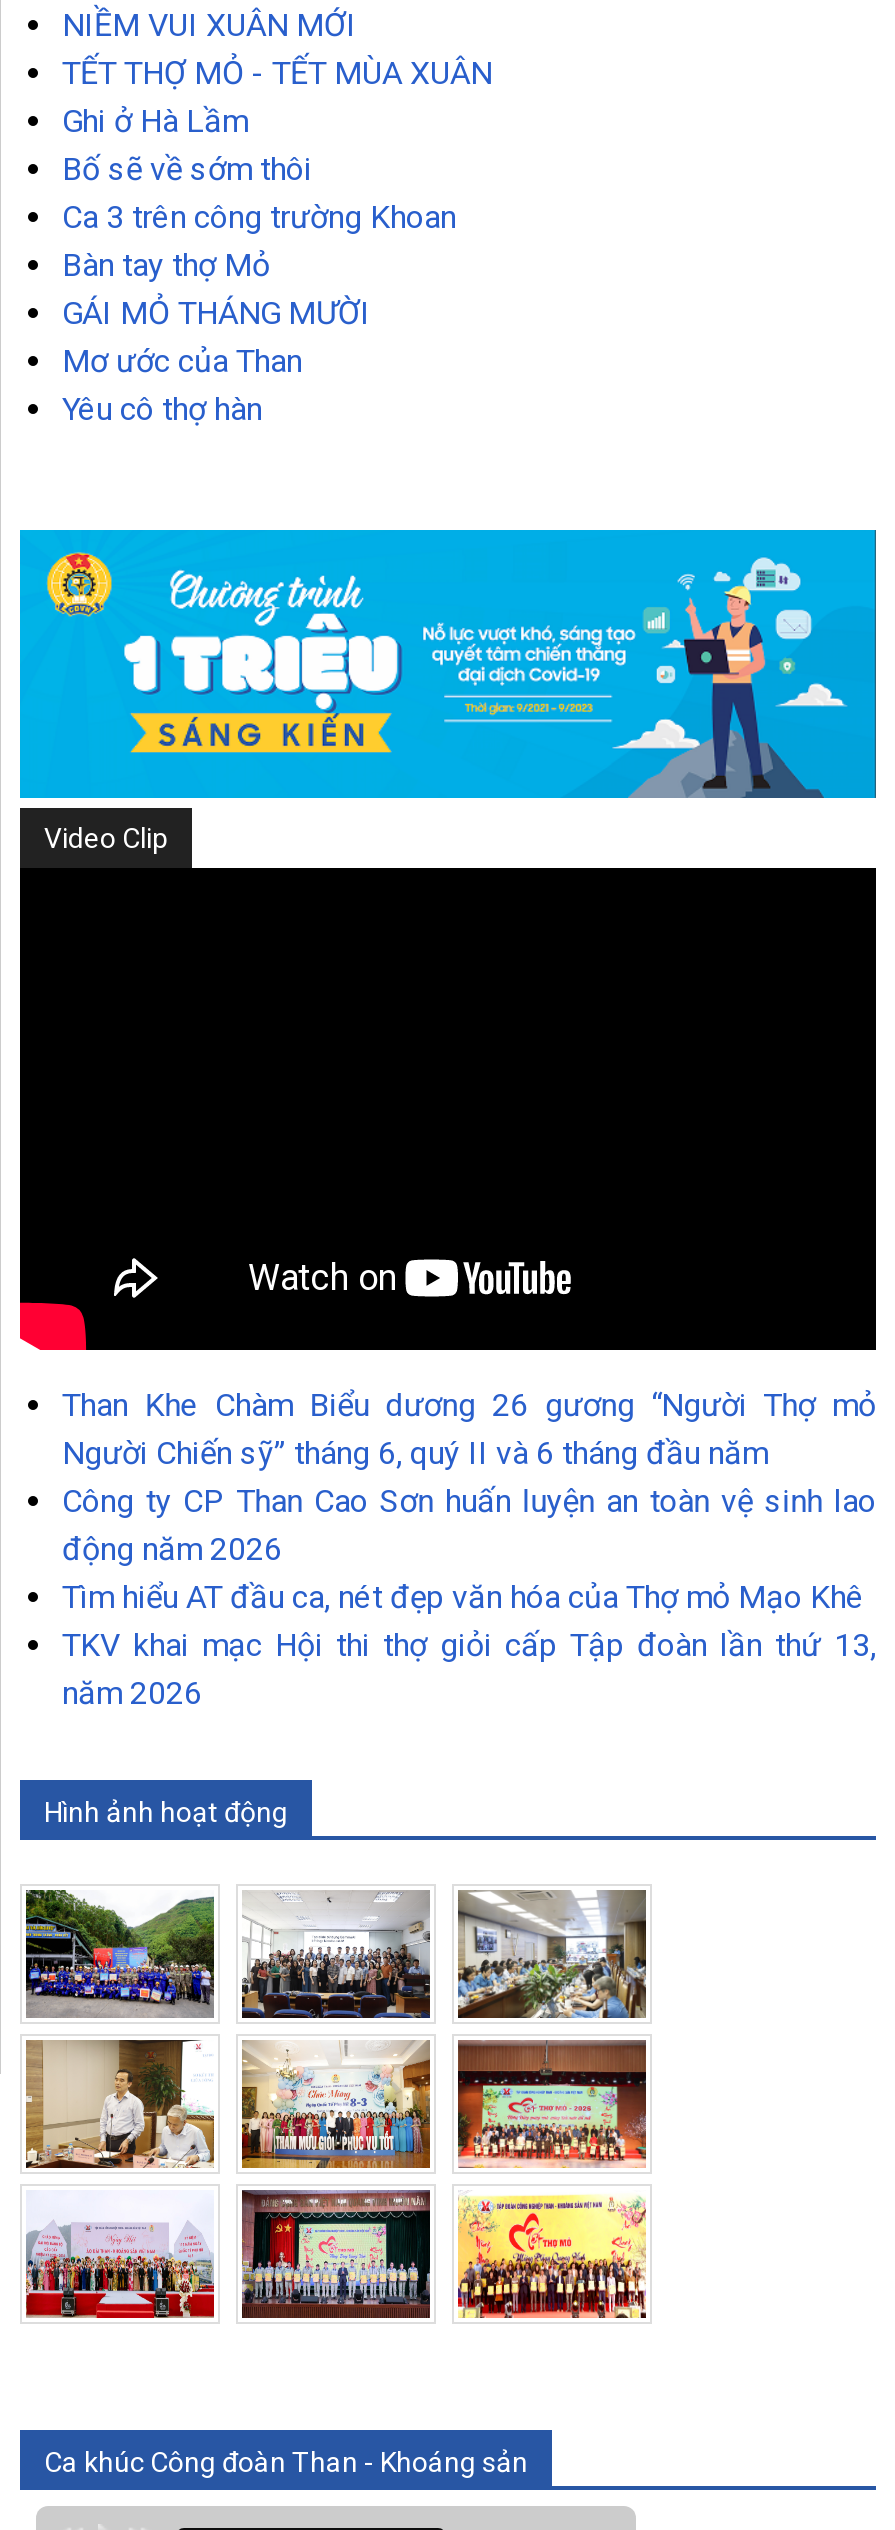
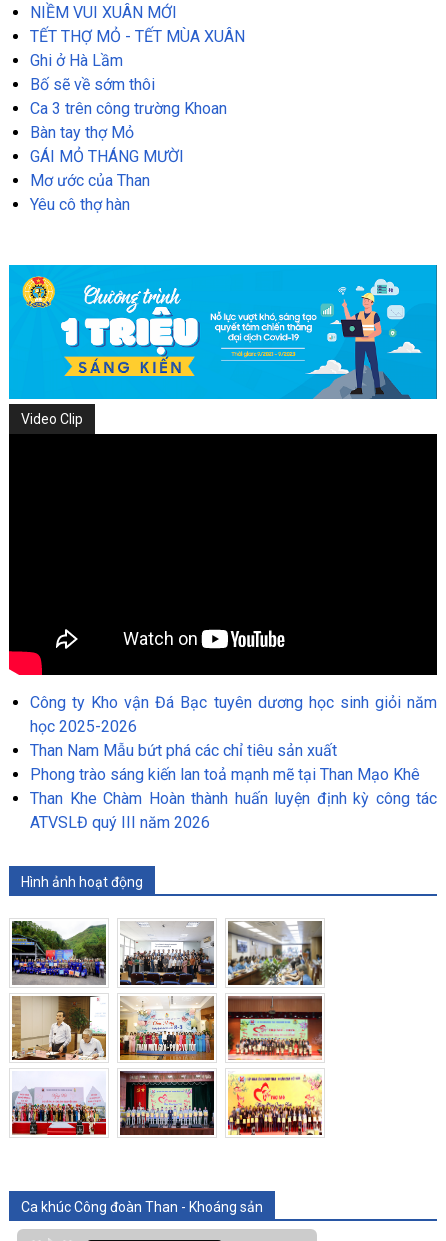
[62,1385,876,1711] Than Khe Chàm Biểu dương 26 gương “Người Thợ mỏ | Người Chiến sỹ” tháng 6, quý II và 6 tháng đầu năm | Công ty CP Than Cao Sơn huấn luyện an toàn vệ sinh lao | động năm 2026 | Tìm hiểu AT đầu ca, nét đẹp văn hóa của Thợ mỏ Mạo Khê | TKV khai mạc Hội thi thợ giỏi cấp Tập đoàn lần thứ 13, | năm 2026 -> [30,693,437,832] Công ty Kho vận Đá Bạc tuyên dương học sinh giỏi năm | học 2025-2026 | Than Nam Mẫu bứt phá các chỉ tiêu sản xuất | Phong trào sáng kiến lan toả mạnh mẽ tại Than Mạo Khê | Than Khe Chàm Hoàn thành huấn luyện định kỳ công tác | ATVSLĐ quý III năm 2026

